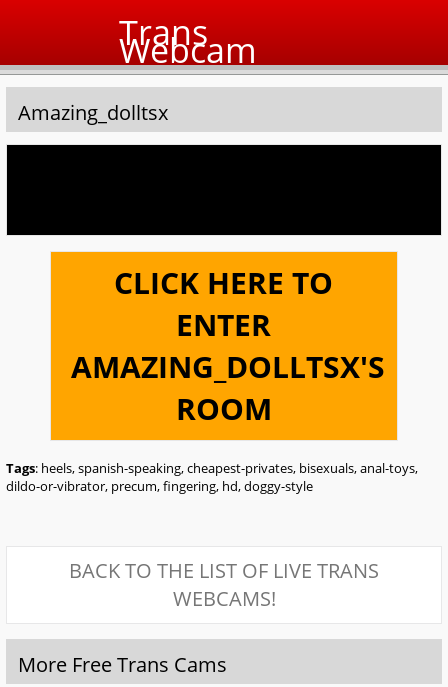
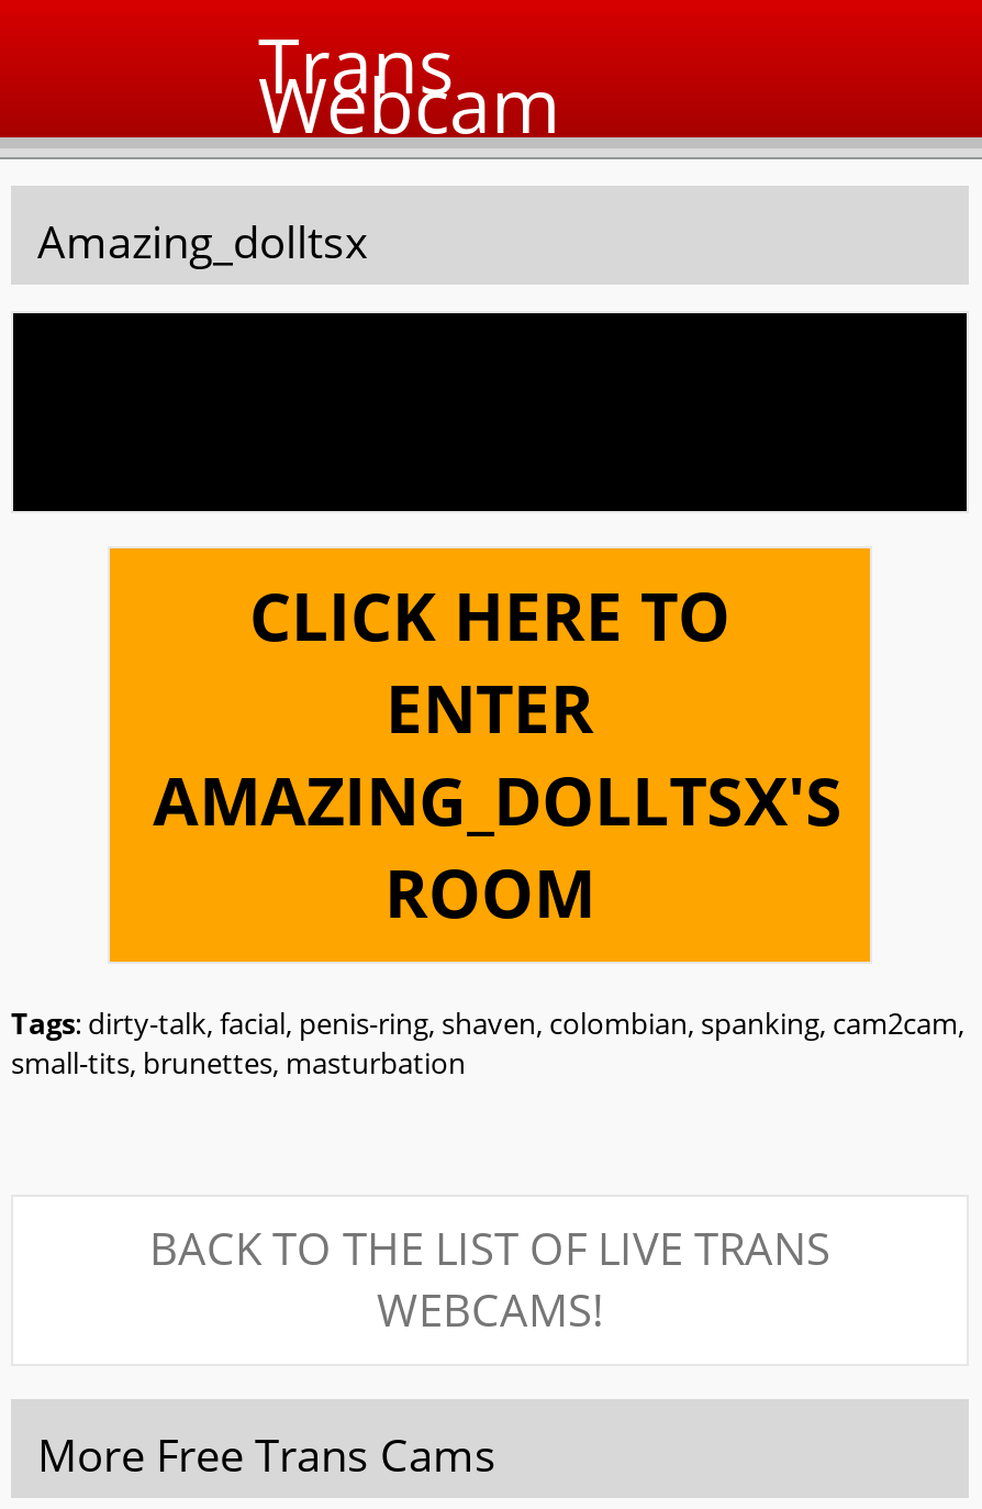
[6,459,418,495] Tags: heels, spanish-speaking, cheapest-privates, bisexuals, anal-toys, | dildo-or-vibrator, precum, fingering, hd, doggy-style -> [11,1003,964,1083] Tags: dirty-talk, facial, penis-ring, shaven, colombian, spanking, cam2cam, | small-tits, brunettes, masturbation

